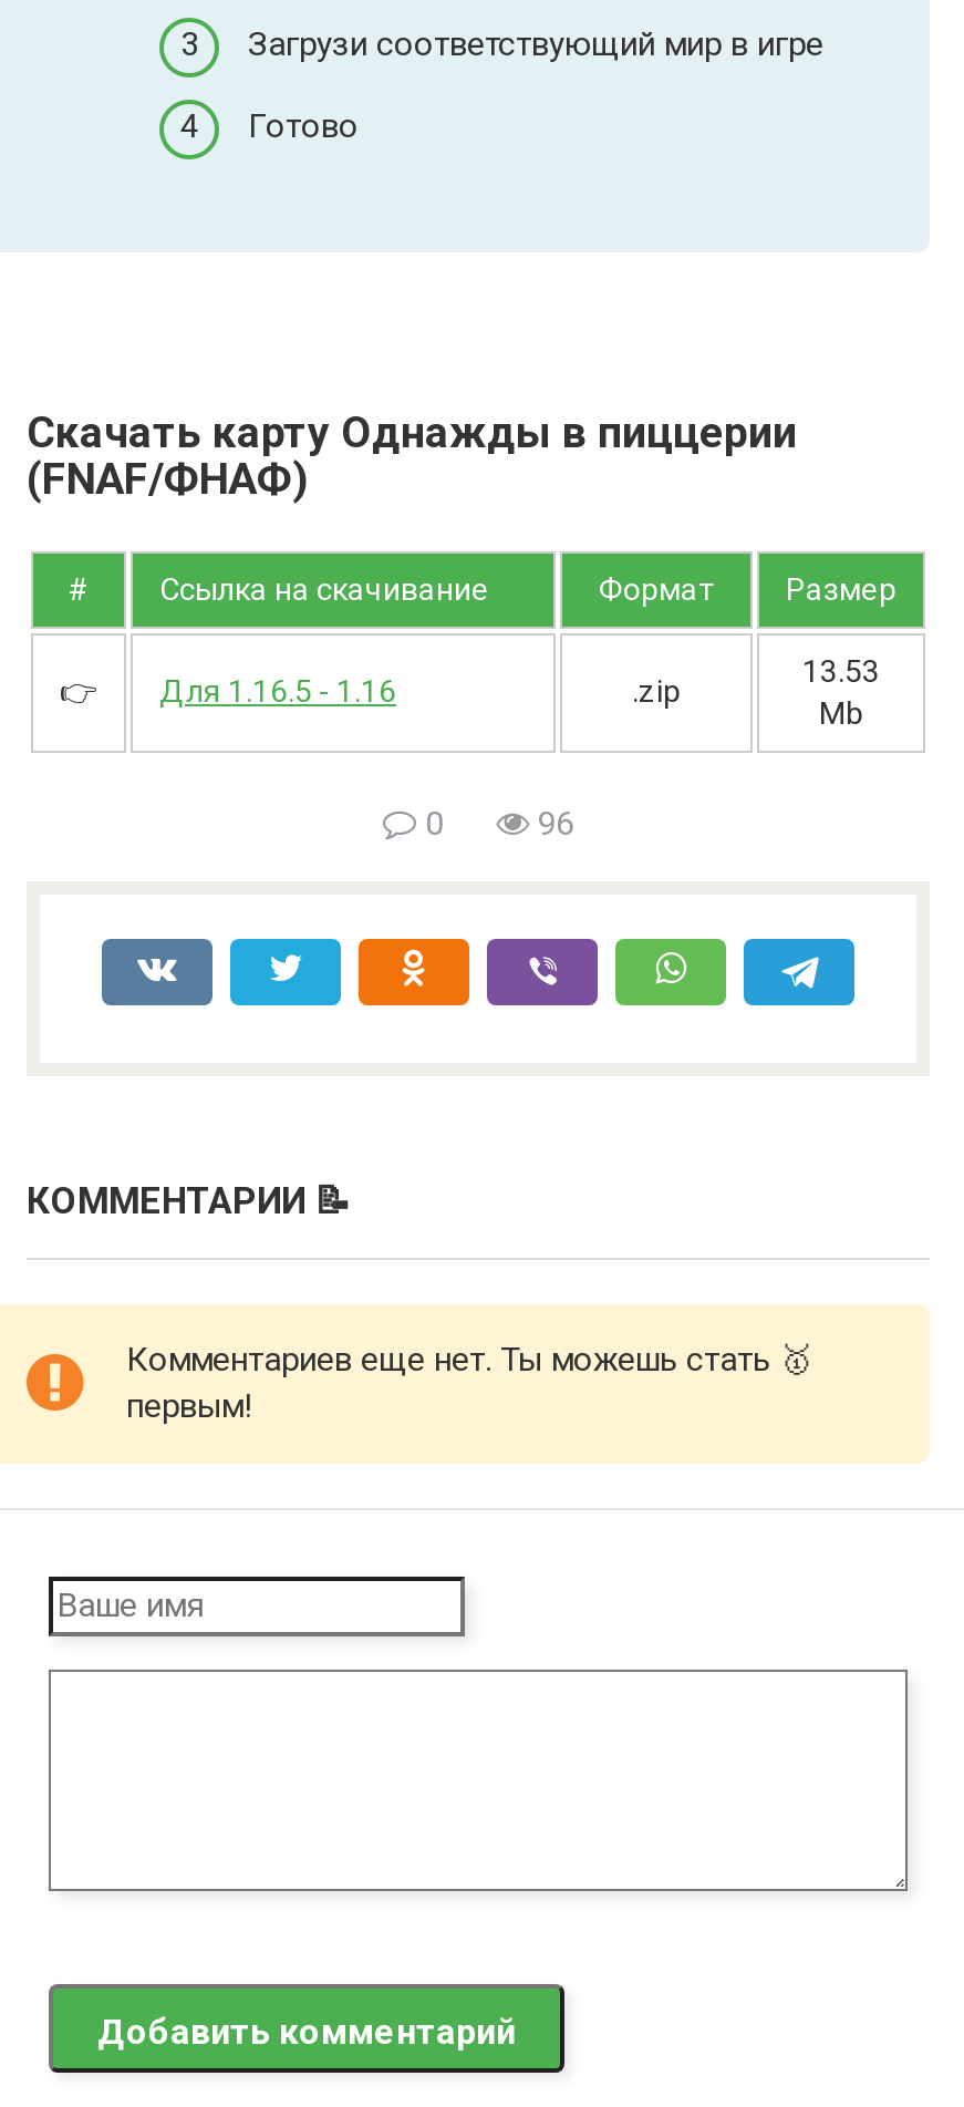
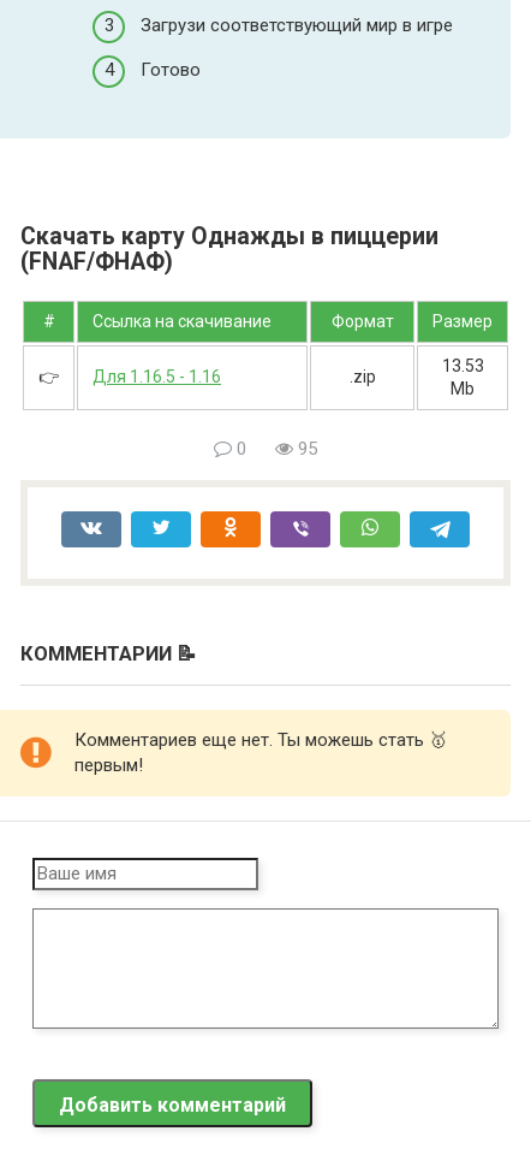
[529,803,573,843] 96 -> [293,437,317,459] 95

